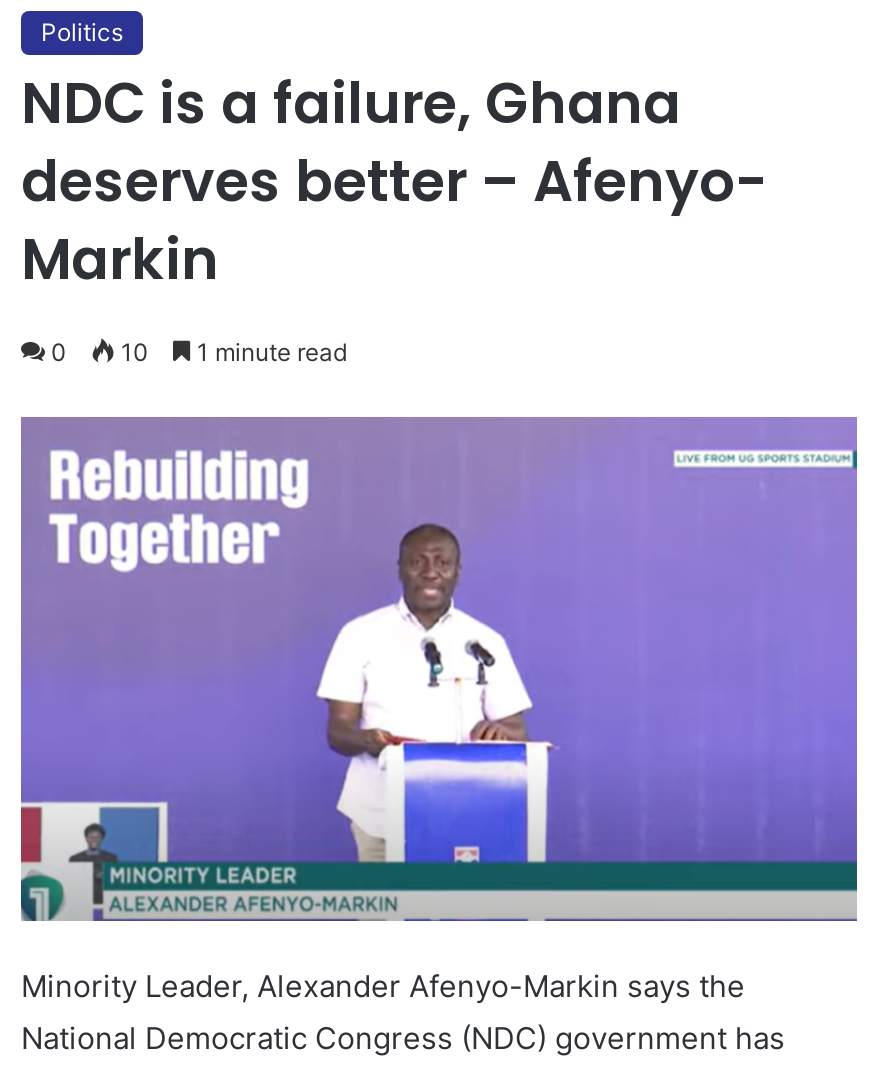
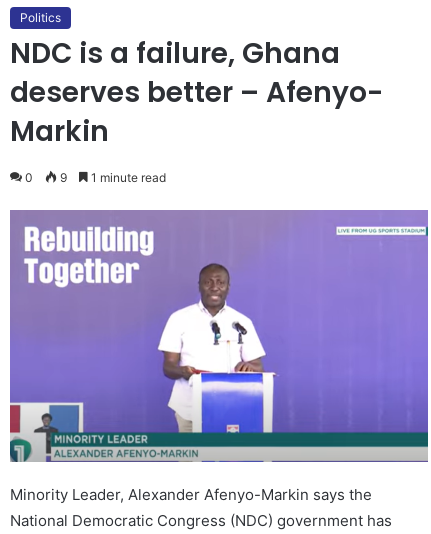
[51,337,347,367] 0 10 1 minute read -> [25,170,166,185] 0 9 1 minute read

